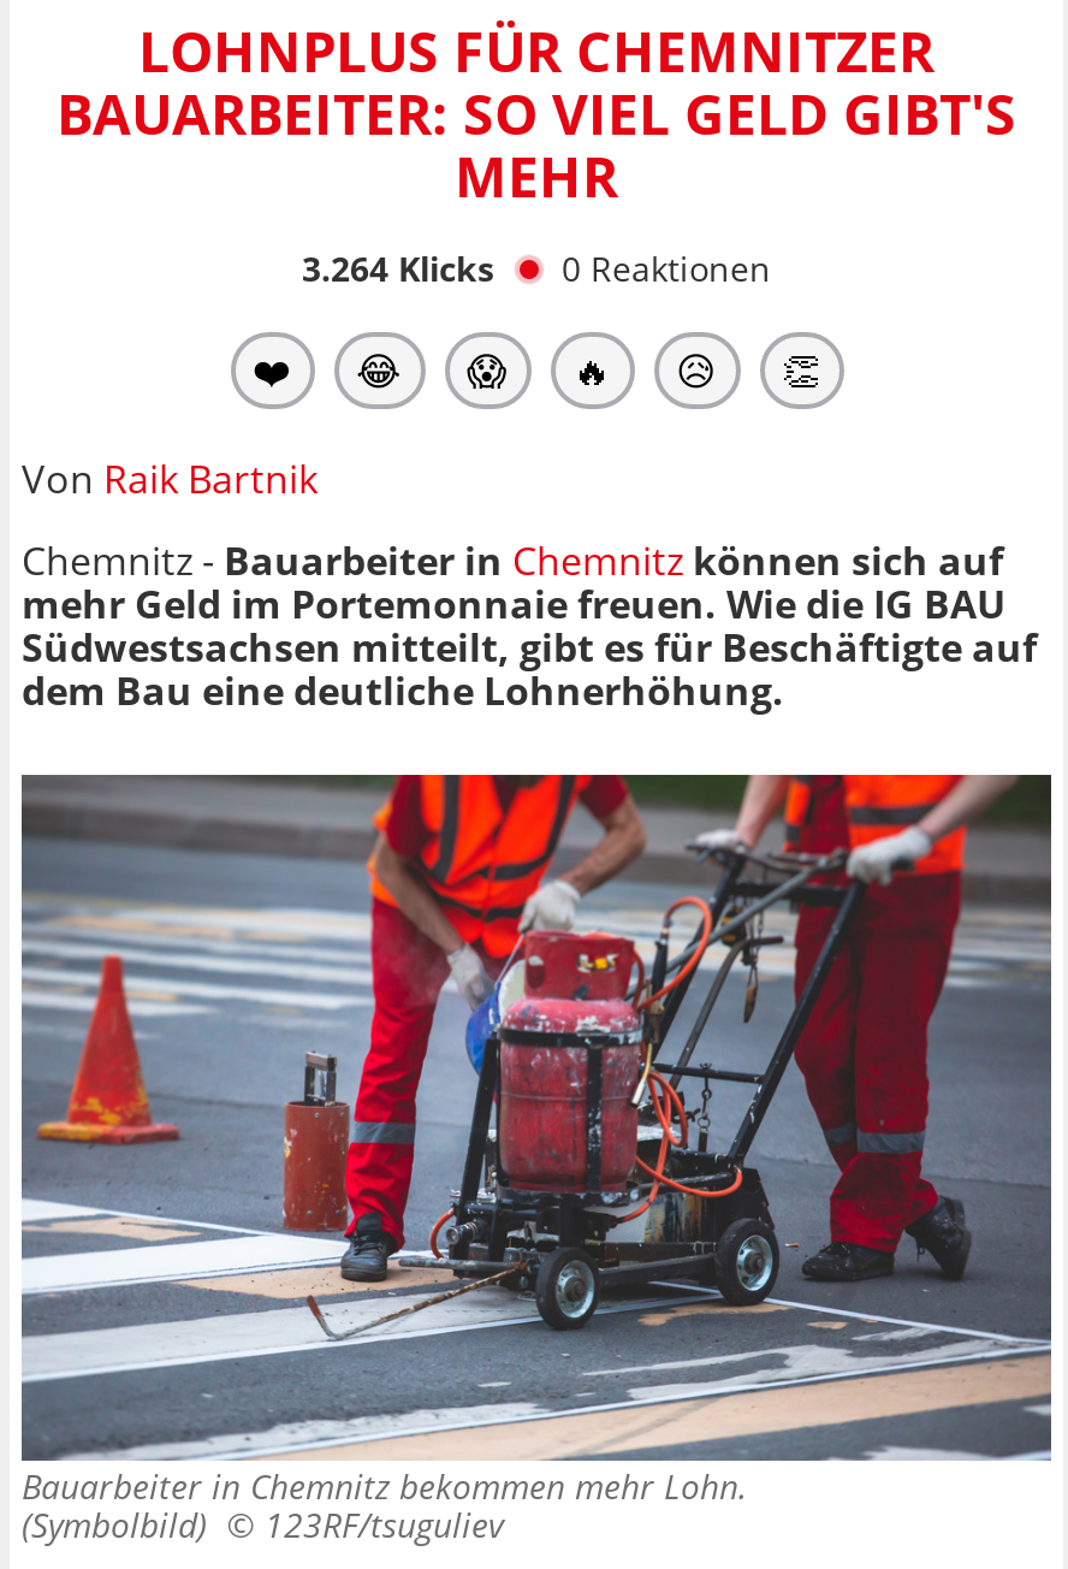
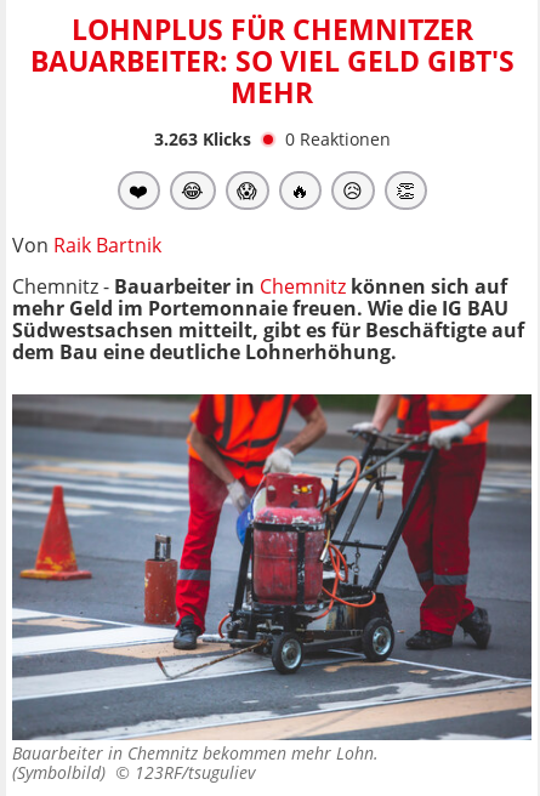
[302,245,771,291] 3.264 Klicks 0 Reaktionen -> [154,127,390,150] 3.263 Klicks 0 Reaktionen

